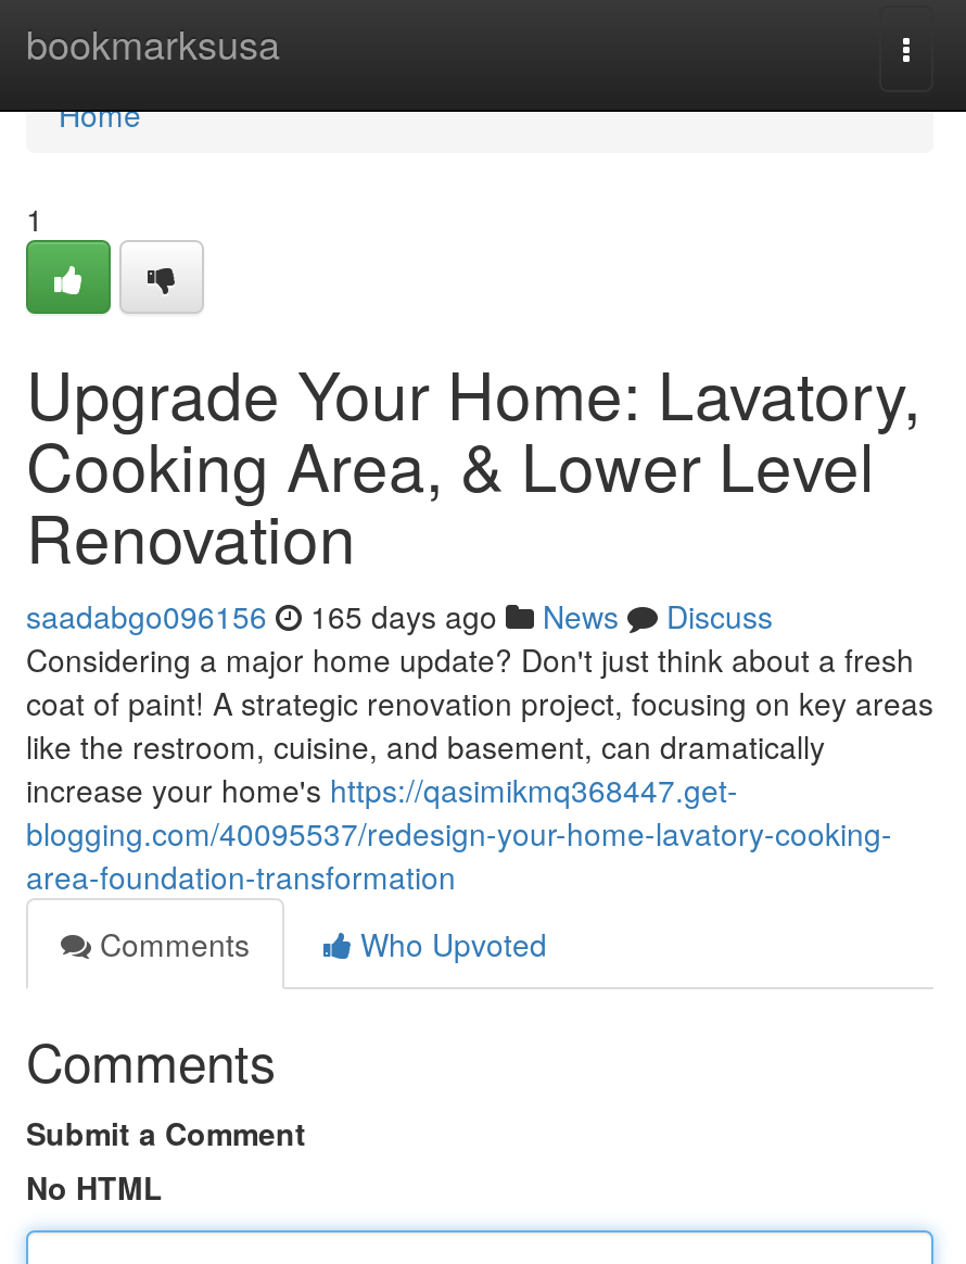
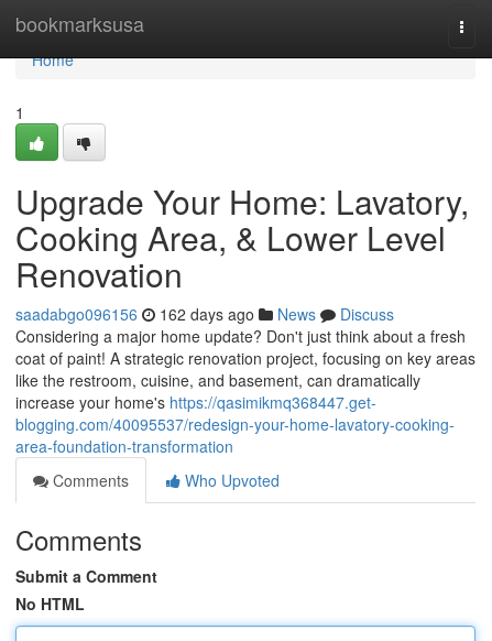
[26,594,773,637] saadabgo096156 165 days ago News Discuss -> [15,303,394,325] saadabgo096156 162 days ago News Discuss

